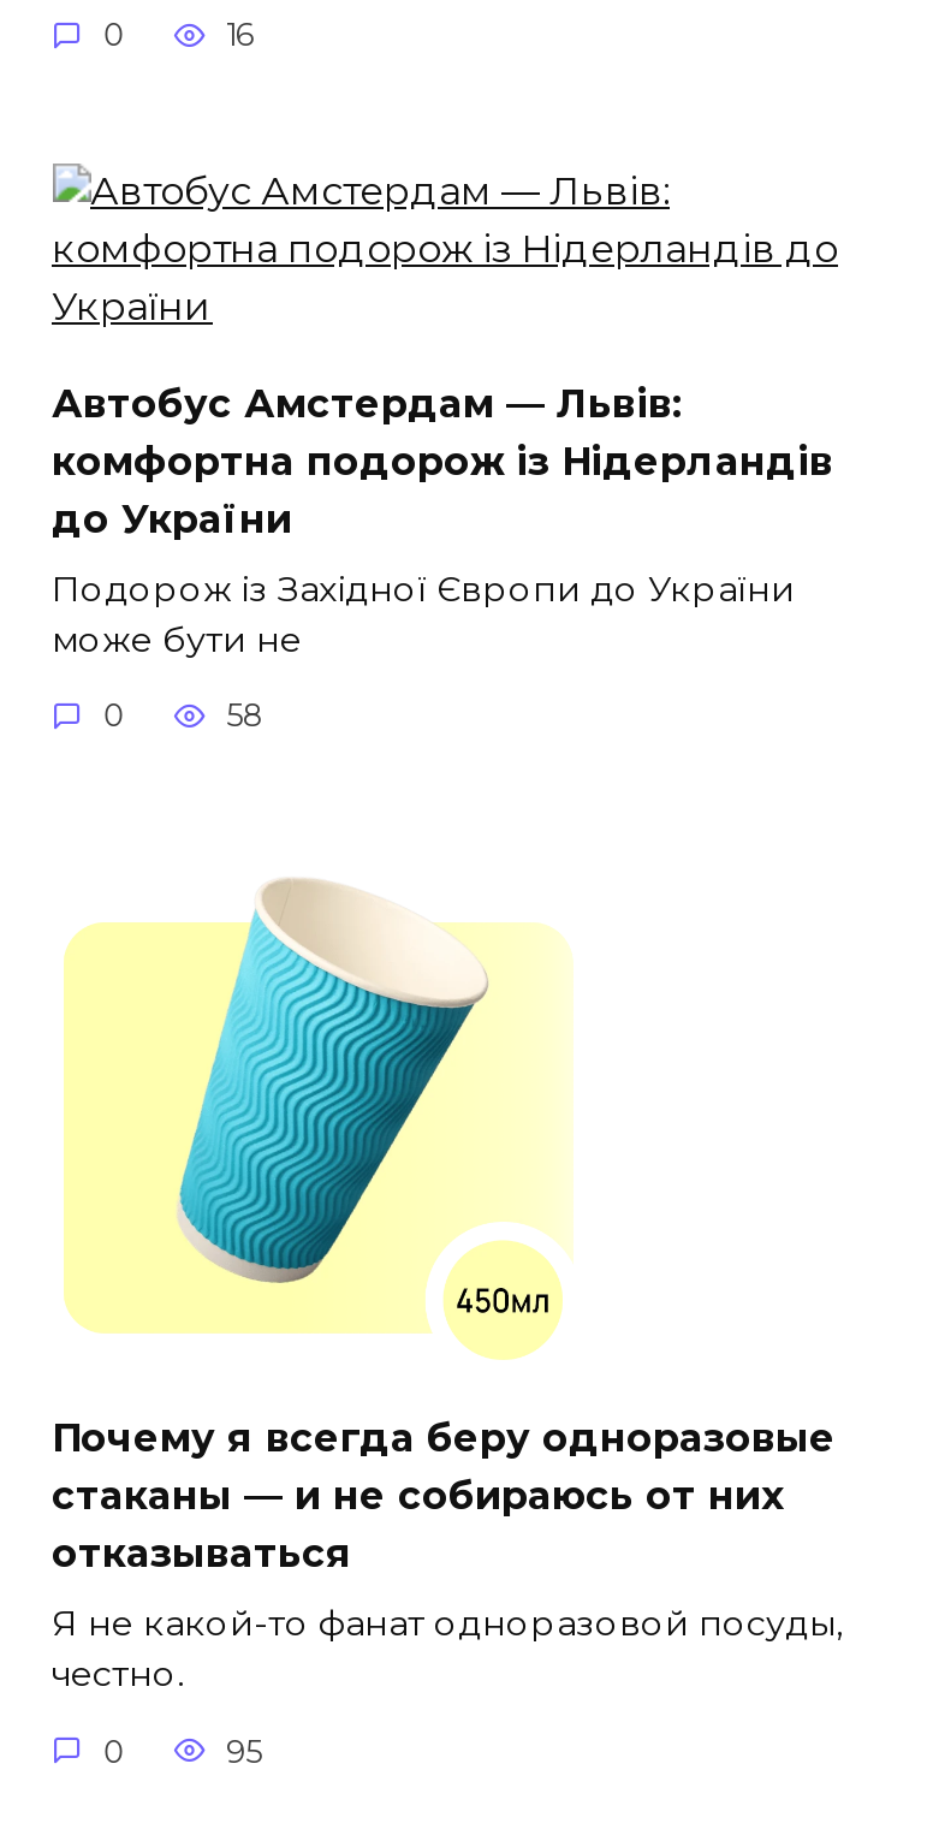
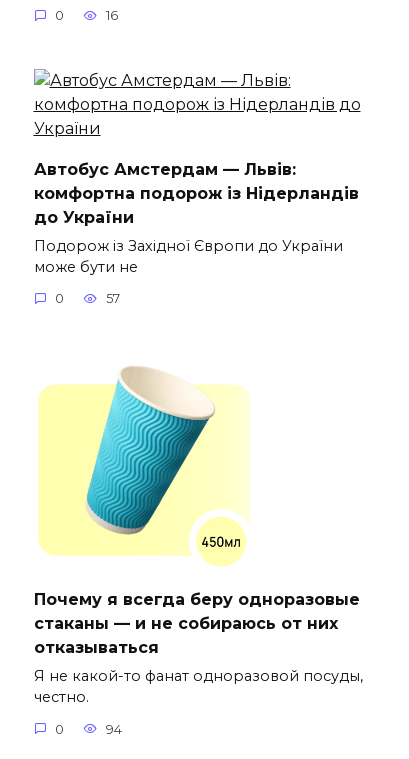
[226,698,265,734] 58 -> [106,291,120,306] 57
[226,1734,262,1770] 95 -> [106,722,122,737] 94

